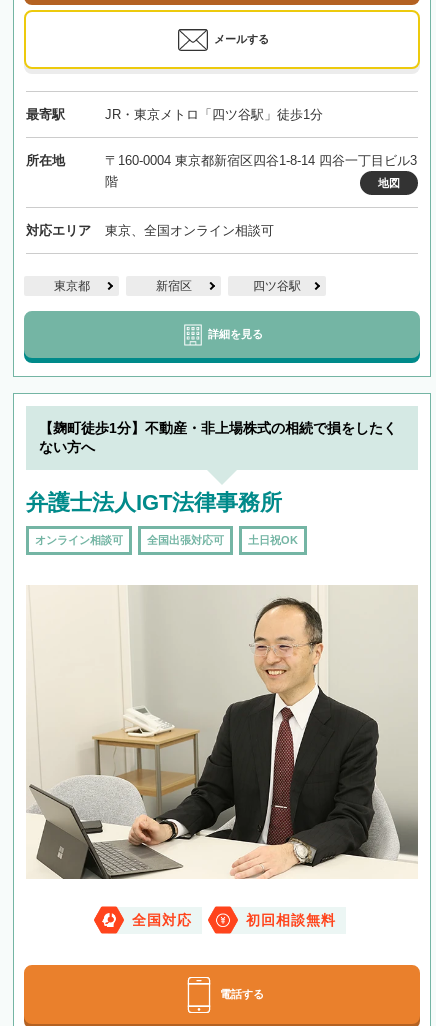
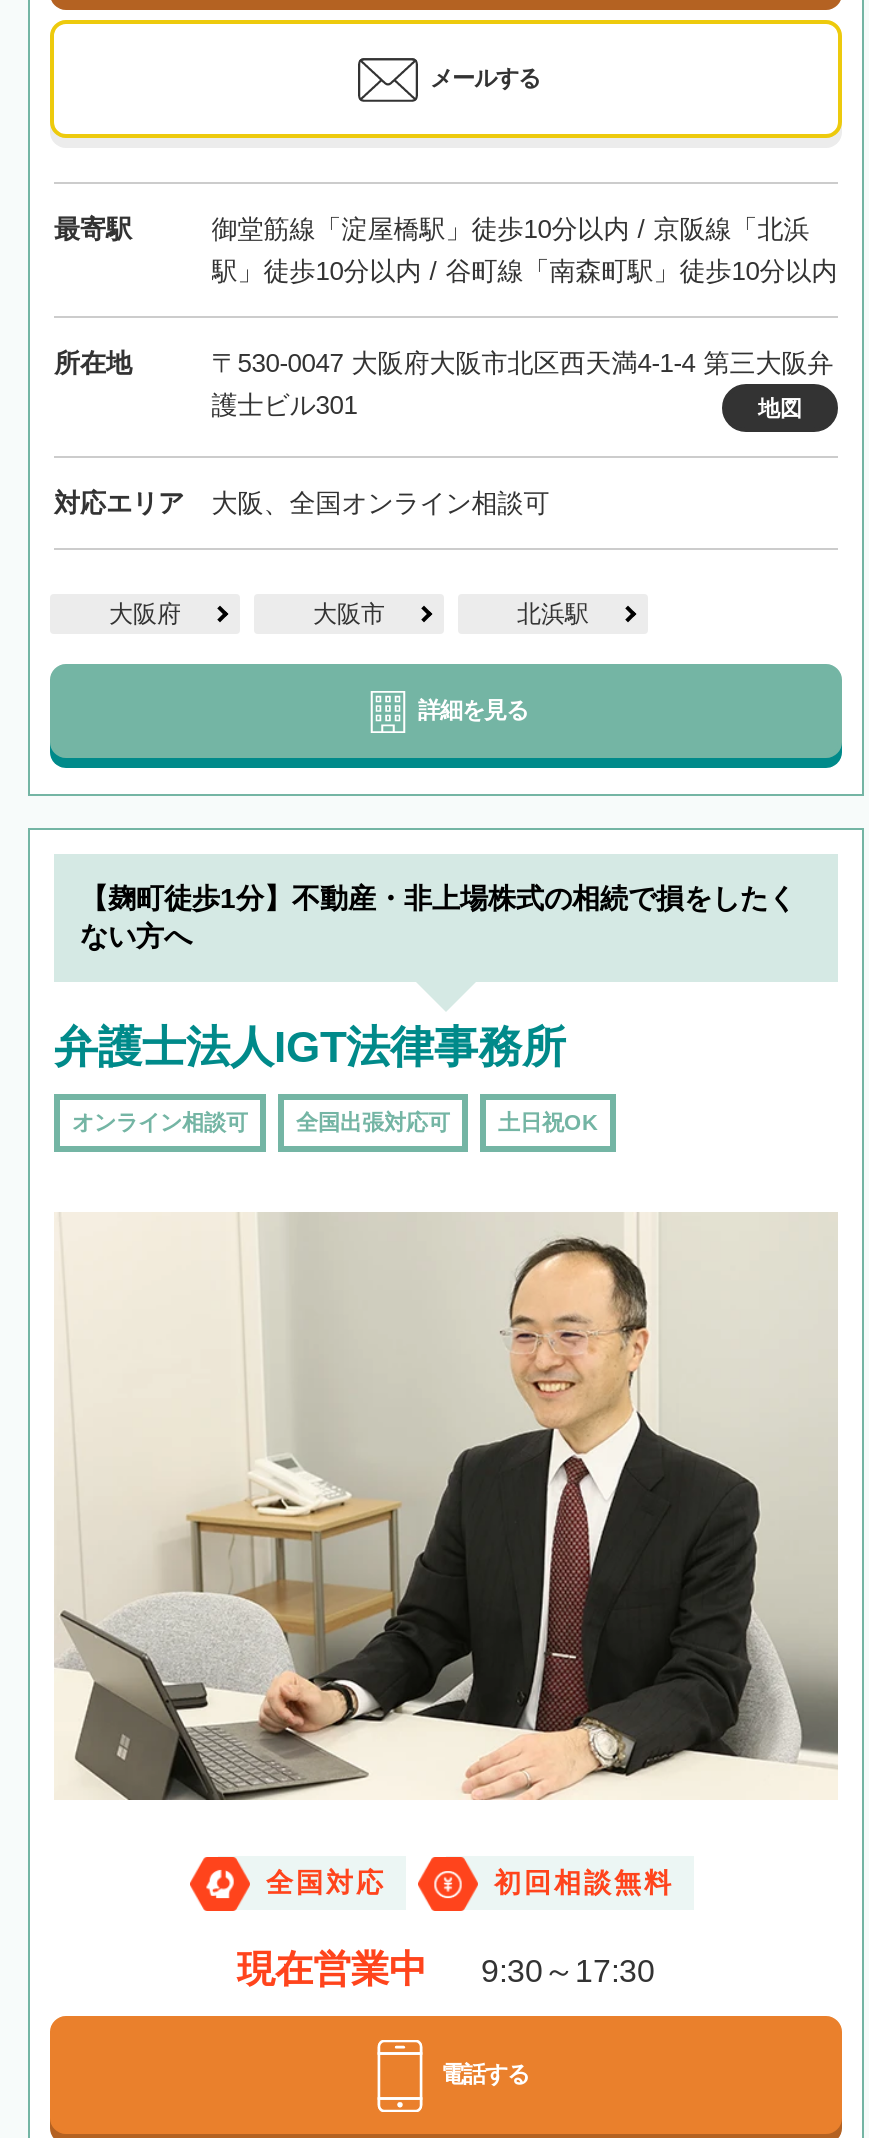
[105,107,323,122] JR・東京メトロ「四ツ谷駅」徒歩1分 -> [211,214,837,286] 御堂筋線「淀屋橋駅」徒歩10分以内 / 京阪線「北浜 | 駅」徒歩10分以内 / 谷町線「南森町駅」徒歩10分以内
[105,153,417,189] 〒160-0004 東京都新宿区四谷1-8-14 四谷一丁目ビル3 | 階 -> [211,348,833,420] 〒530-0047 大阪府大阪市北区西天満4-1-4 第三大阪弁 | 護士ビル301
[105,223,274,238] 東京、全国オンライン相談可 -> [211,488,549,518] 大阪、全国オンライン相談可
[53,279,301,293] 東京都 | 新宿区 | 四ツ谷駅 -> [109,600,589,628] 大阪府 | 大阪市 | 北浜駅
none -> [237,1948,655,1990] 現在営業中 | 9:30～17:30

